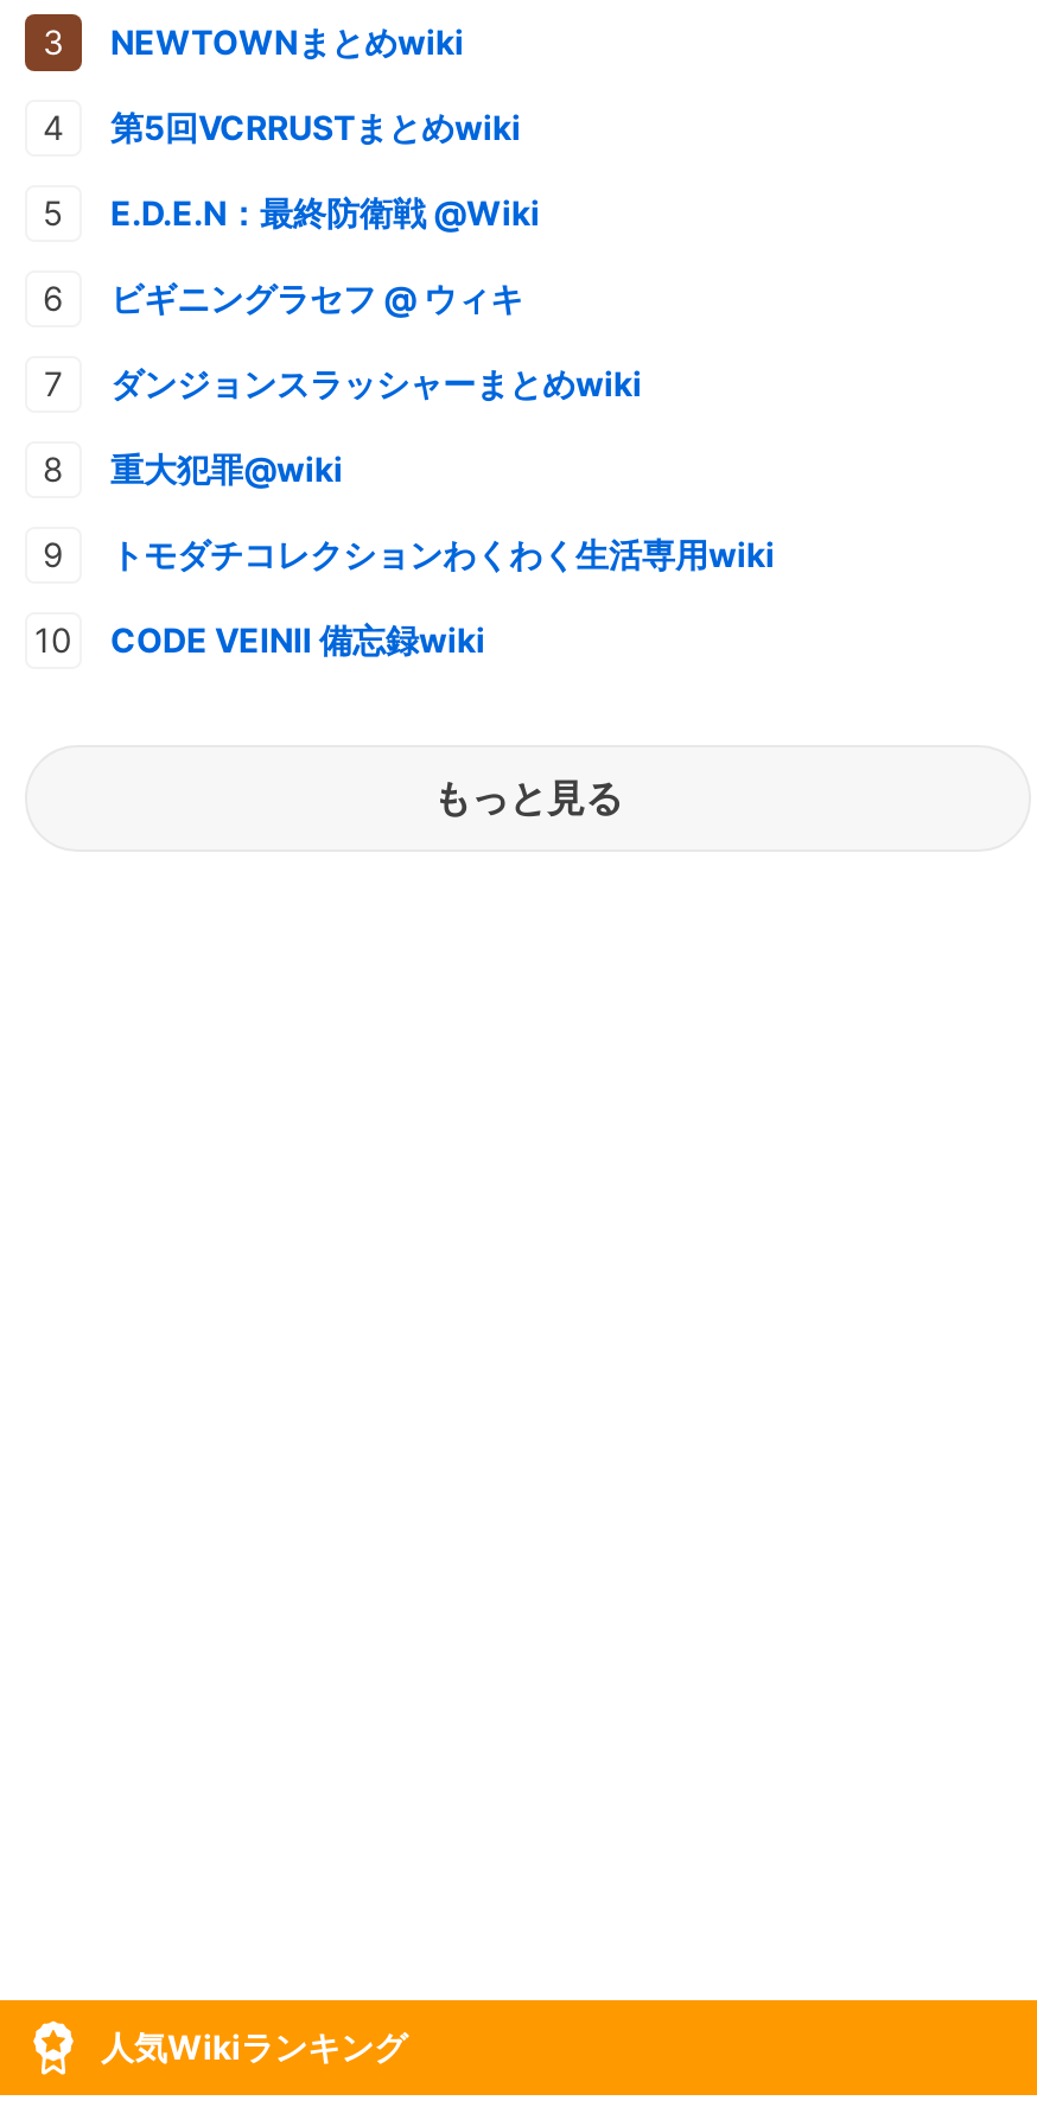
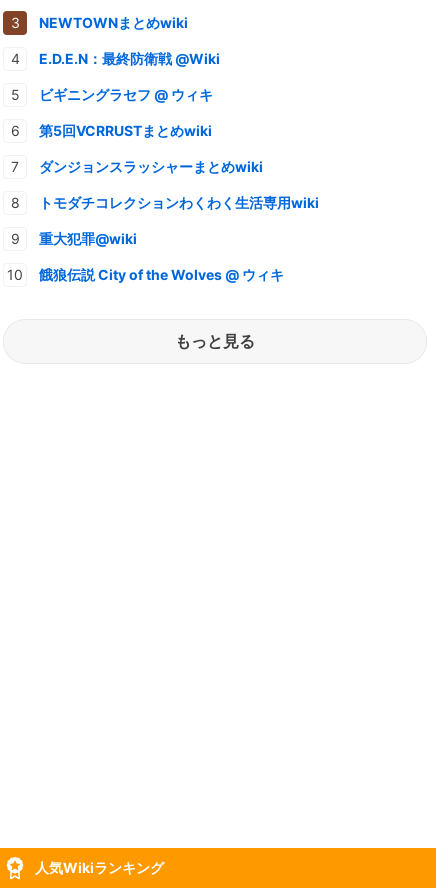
moved [110,106,521,146] -> [39,122,212,139]: 第5回VCRRUSTまとめwiki
moved [110,191,540,317] -> [39,50,220,103]: E.D.E.N：最終防衛戦 @Wiki | ビギニングラセフ @ ウィキ
moved [110,448,343,488] -> [39,230,137,247]: 重大犯罪@wiki
moved [110,533,775,573] -> [39,194,319,211]: トモダチコレクションわくわく生活専用wiki
[110,618,485,659] CODE VEINⅡ 備忘録wiki -> [39,266,284,283] 餓狼伝説 City of the Wolves @ ウィキ

